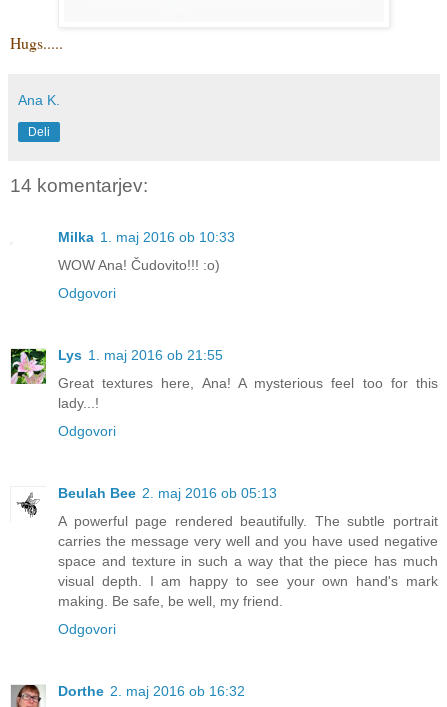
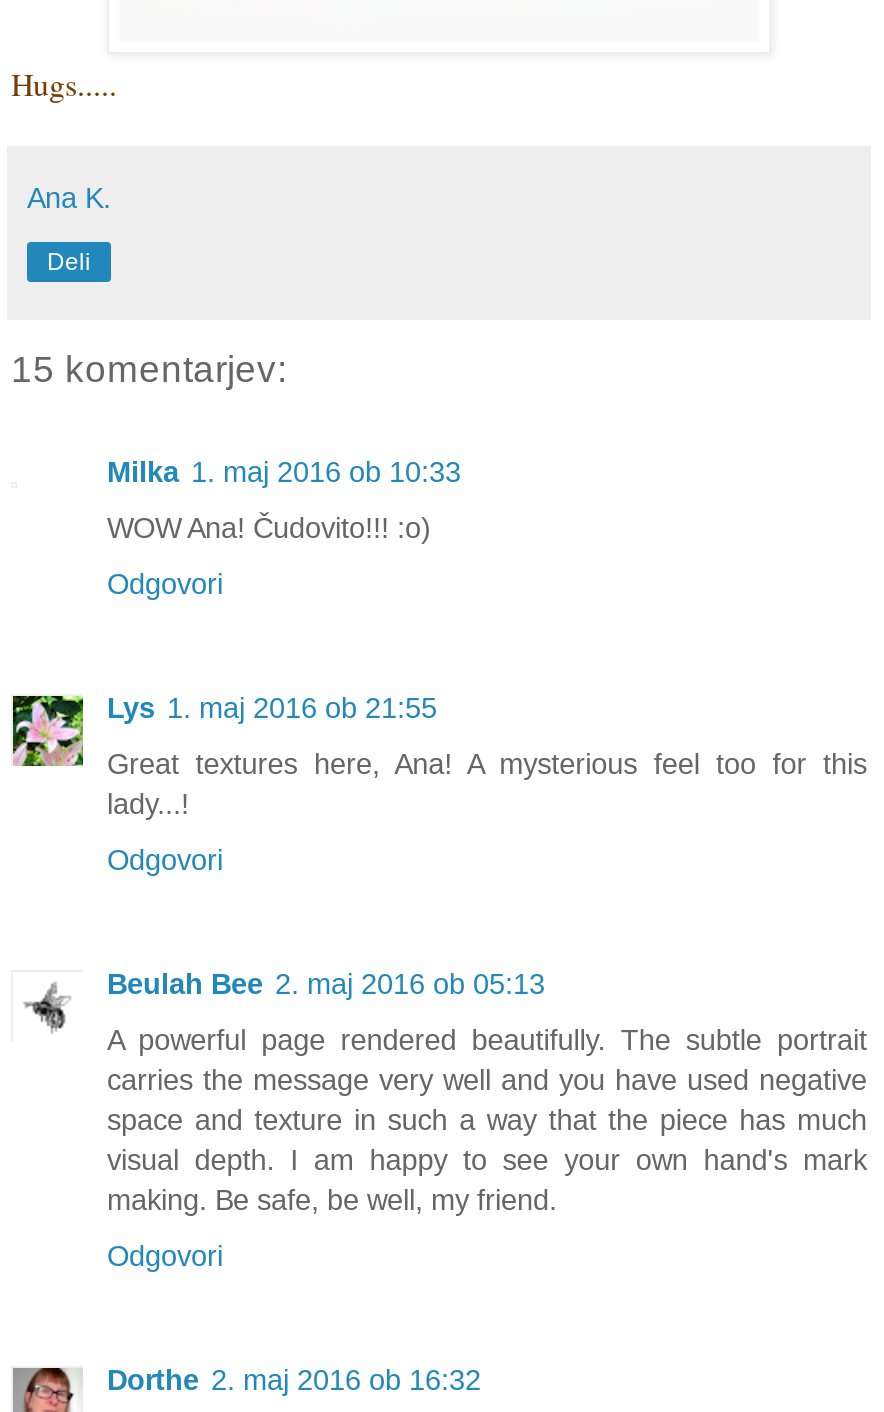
[10,175,148,196] 14 komentarjev: -> [11,348,287,390] 15 komentarjev:

